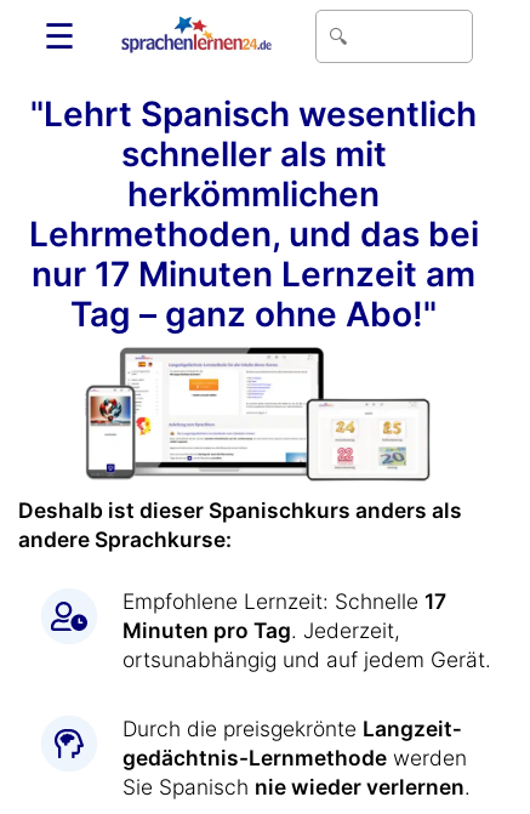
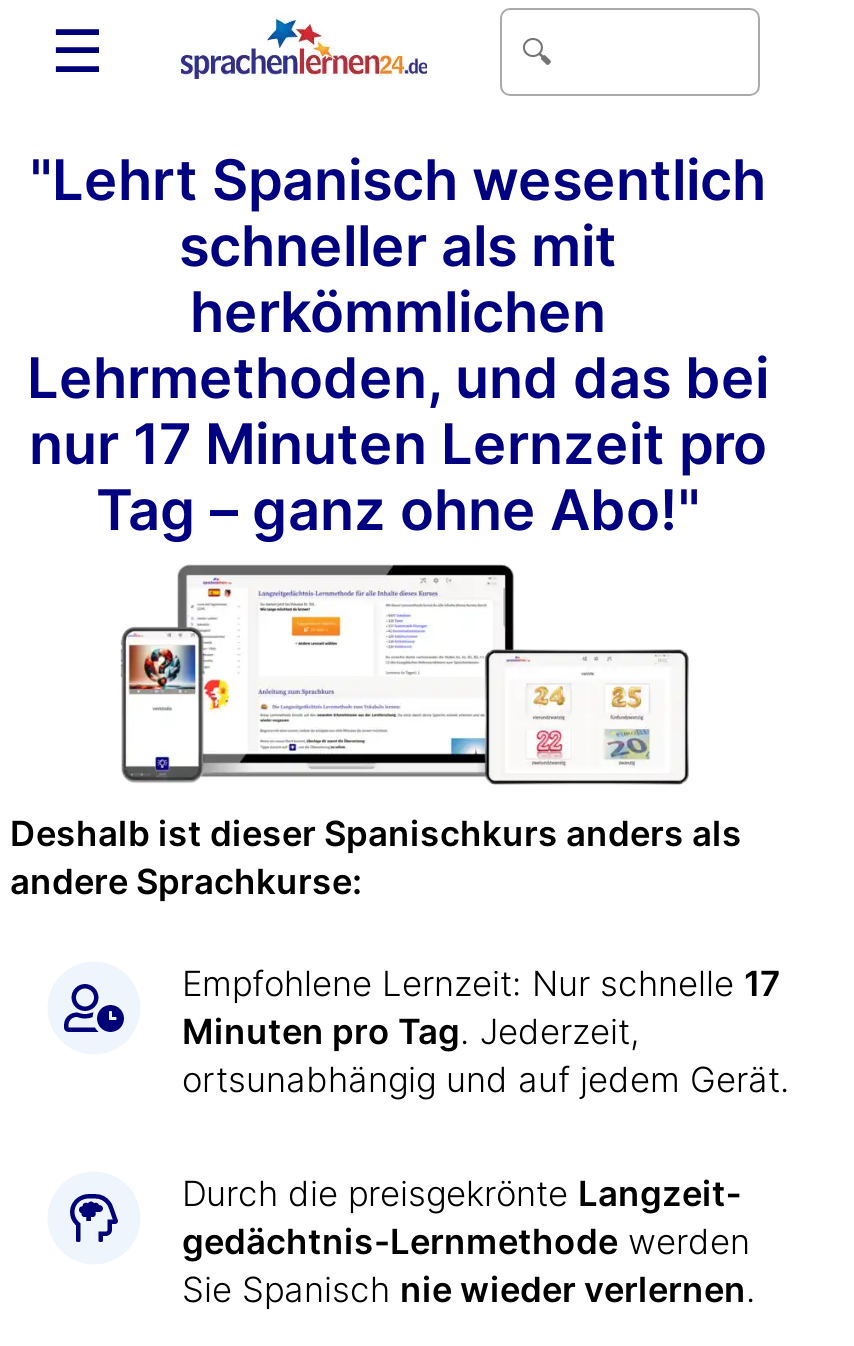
[32,254,475,295] nur 17 Minuten Lernzeit am -> [29,410,767,478] nur 17 Minuten Lernzeit pro
[122,589,446,614] Empfohlene Lernzeit: Schnelle 17 -> [182,963,780,1005] Empfohlene Lernzeit: Nur schnelle 17

